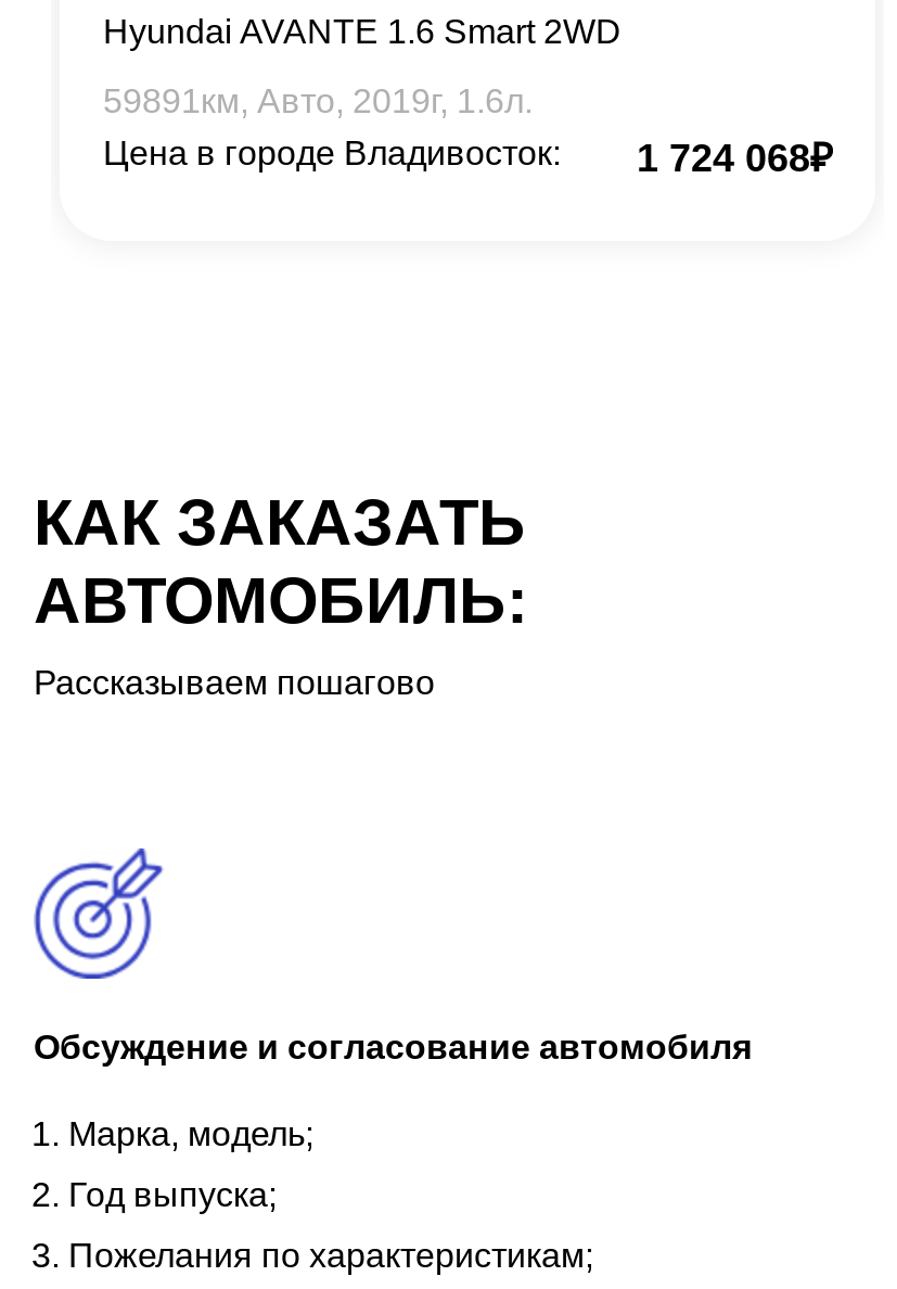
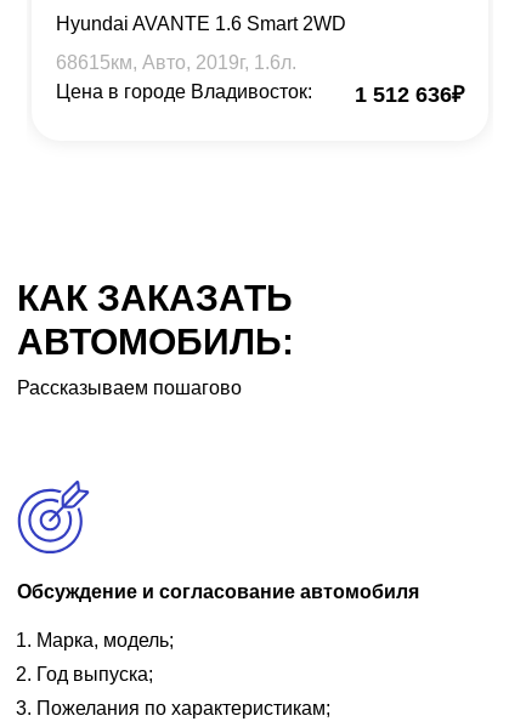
[103,81,533,118] 59891км, Авто, 2019г, 1.6л. -> [56,52,296,72] 68615км, Авто, 2019г, 1.6л.
[637,136,832,179] 1 724 068₽ -> [355,82,464,106] 1 512 636₽

